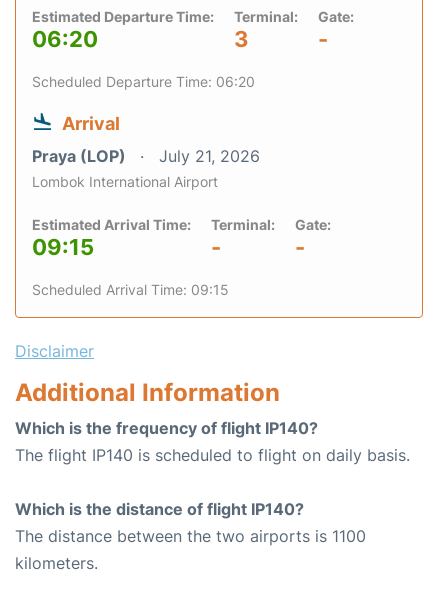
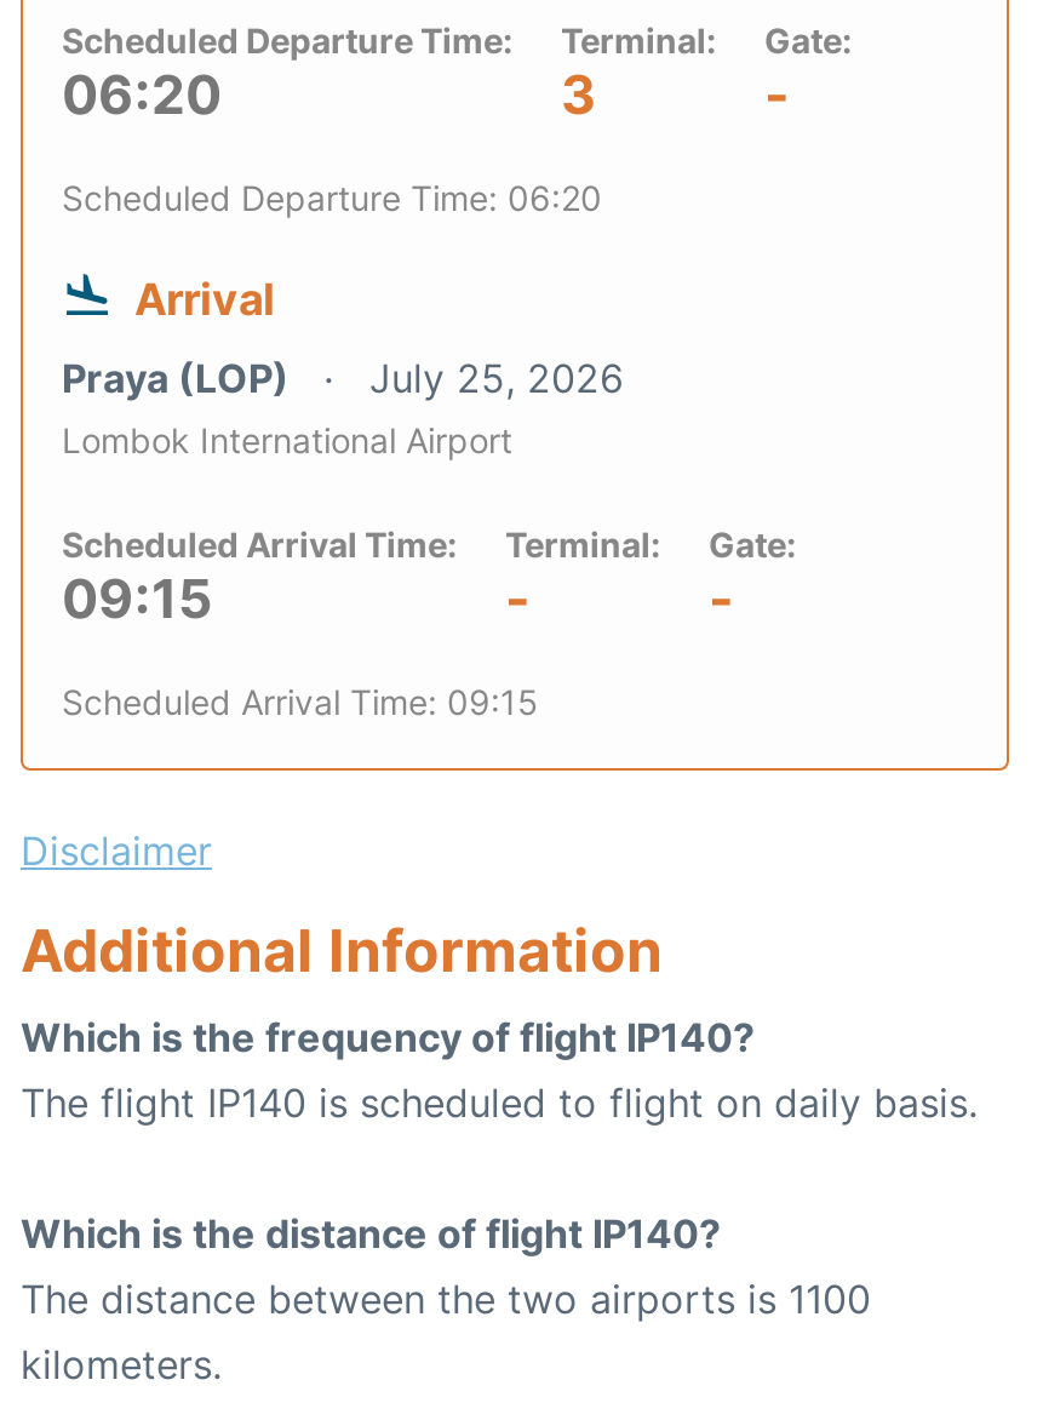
[32,8,214,25] Estimated Departure Time: -> [62,20,512,61] Scheduled Departure Time:
[32,146,260,166] Praya (LOP) July 21, 2026 -> [62,355,624,403] Praya (LOP) July 25, 2026
[32,216,191,233] Estimated Arrival Time: -> [62,524,457,565] Scheduled Arrival Time:

